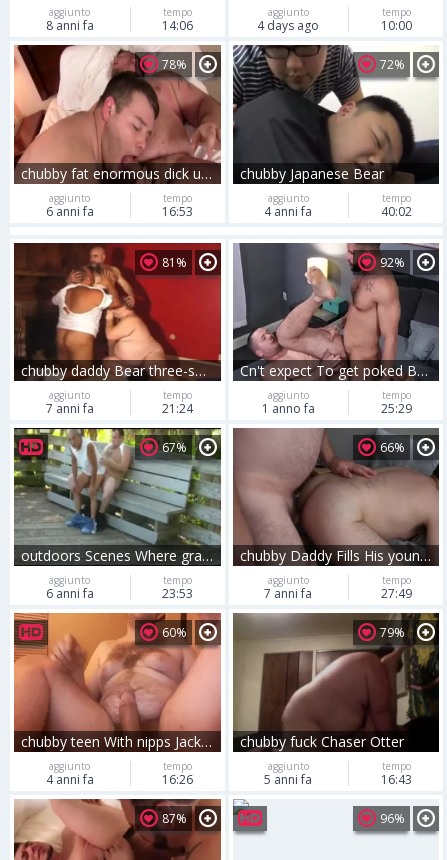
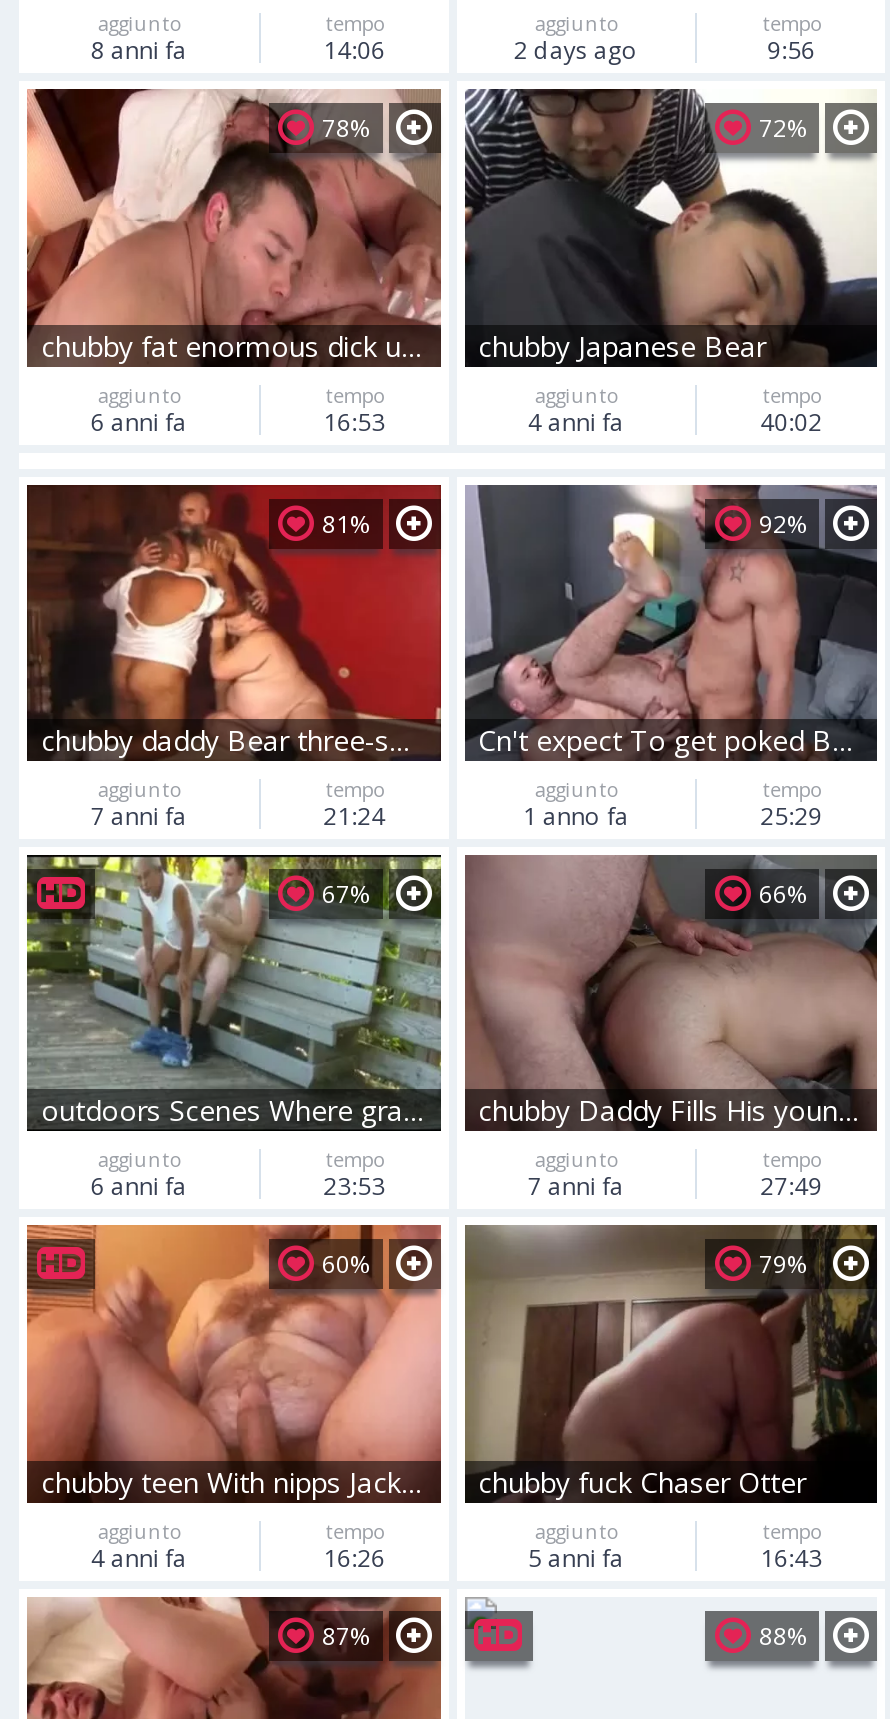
[257,17,319,34] 4 days ago -> [514,33,638,67] 2 days ago
[381,17,412,34] 10:00 -> [767,33,815,67] 9:56
[380,809,405,826] 96% -> [759,1618,809,1652] 88%

